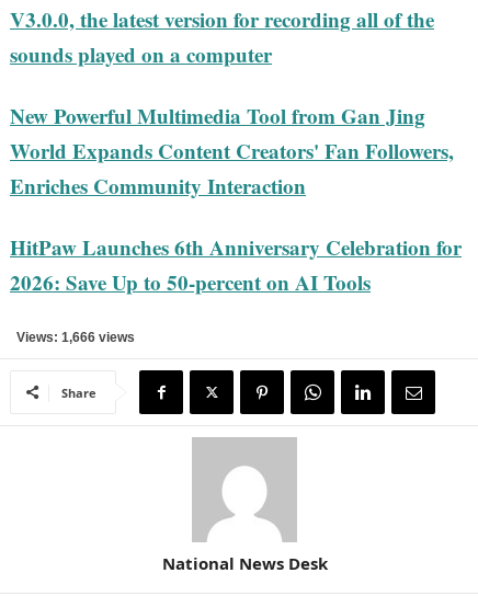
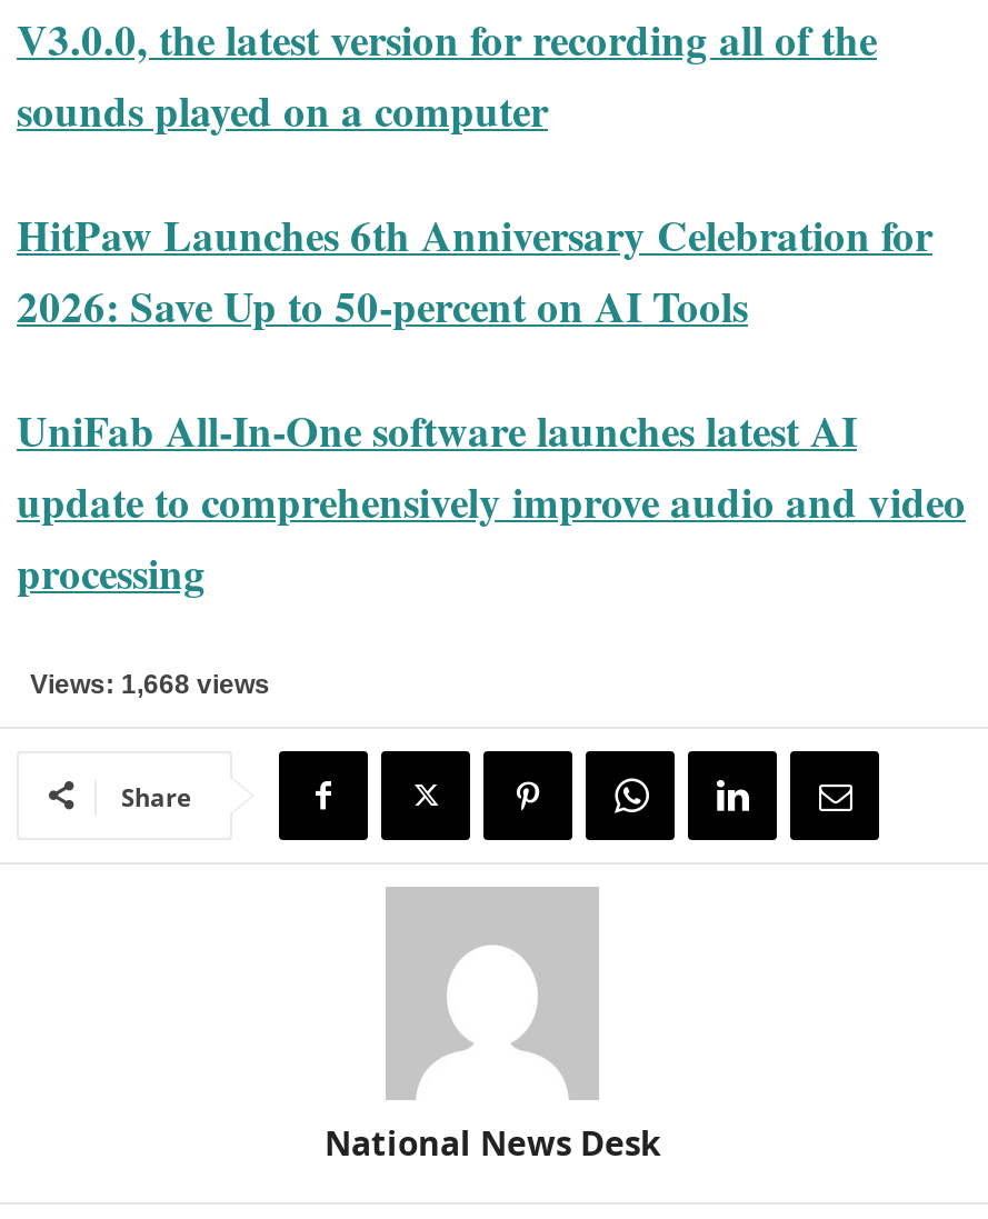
[10,101,454,200] New Powerful Multimedia Tool from Gan Jing | World Expands Content Creators' Fan Followers, | Enriches Community Interaction -> none
moved [10,232,462,297] -> [17,204,932,336]: HitPaw Launches 6th Anniversary Celebration for | 2026: Save Up to 50-percent on AI Tools
[10,330,135,345] Views: 1,666 views -> [17,400,966,700] UniFab All-In-One software launches latest AI | update to comprehensively improve audio and video | processing | Views: 1,668 views

